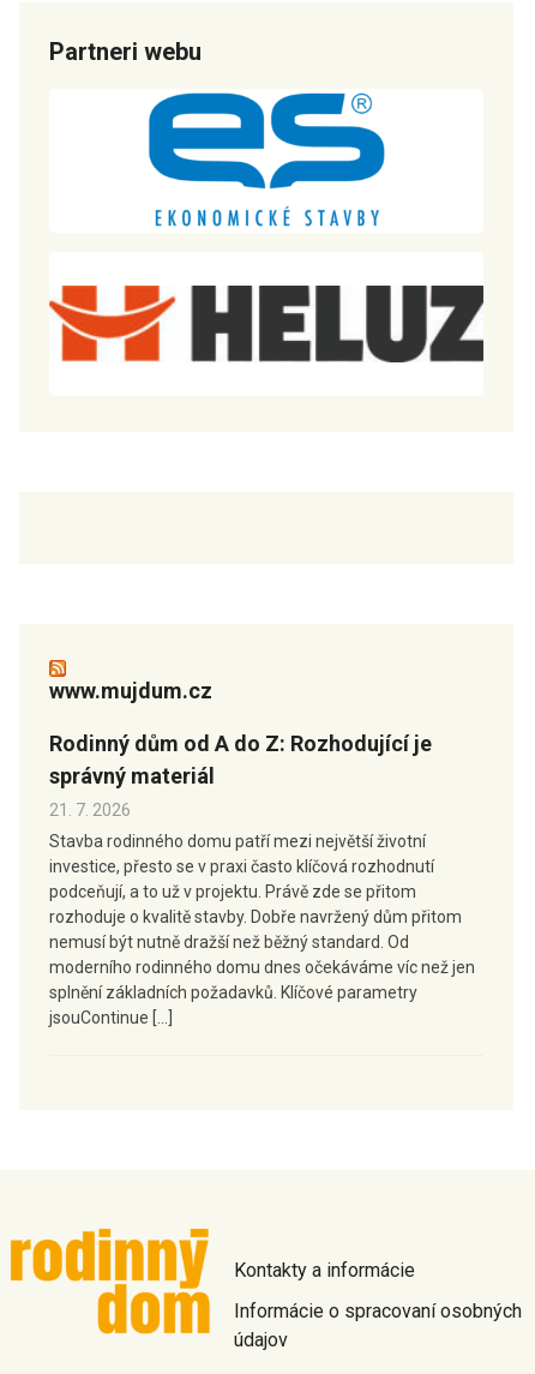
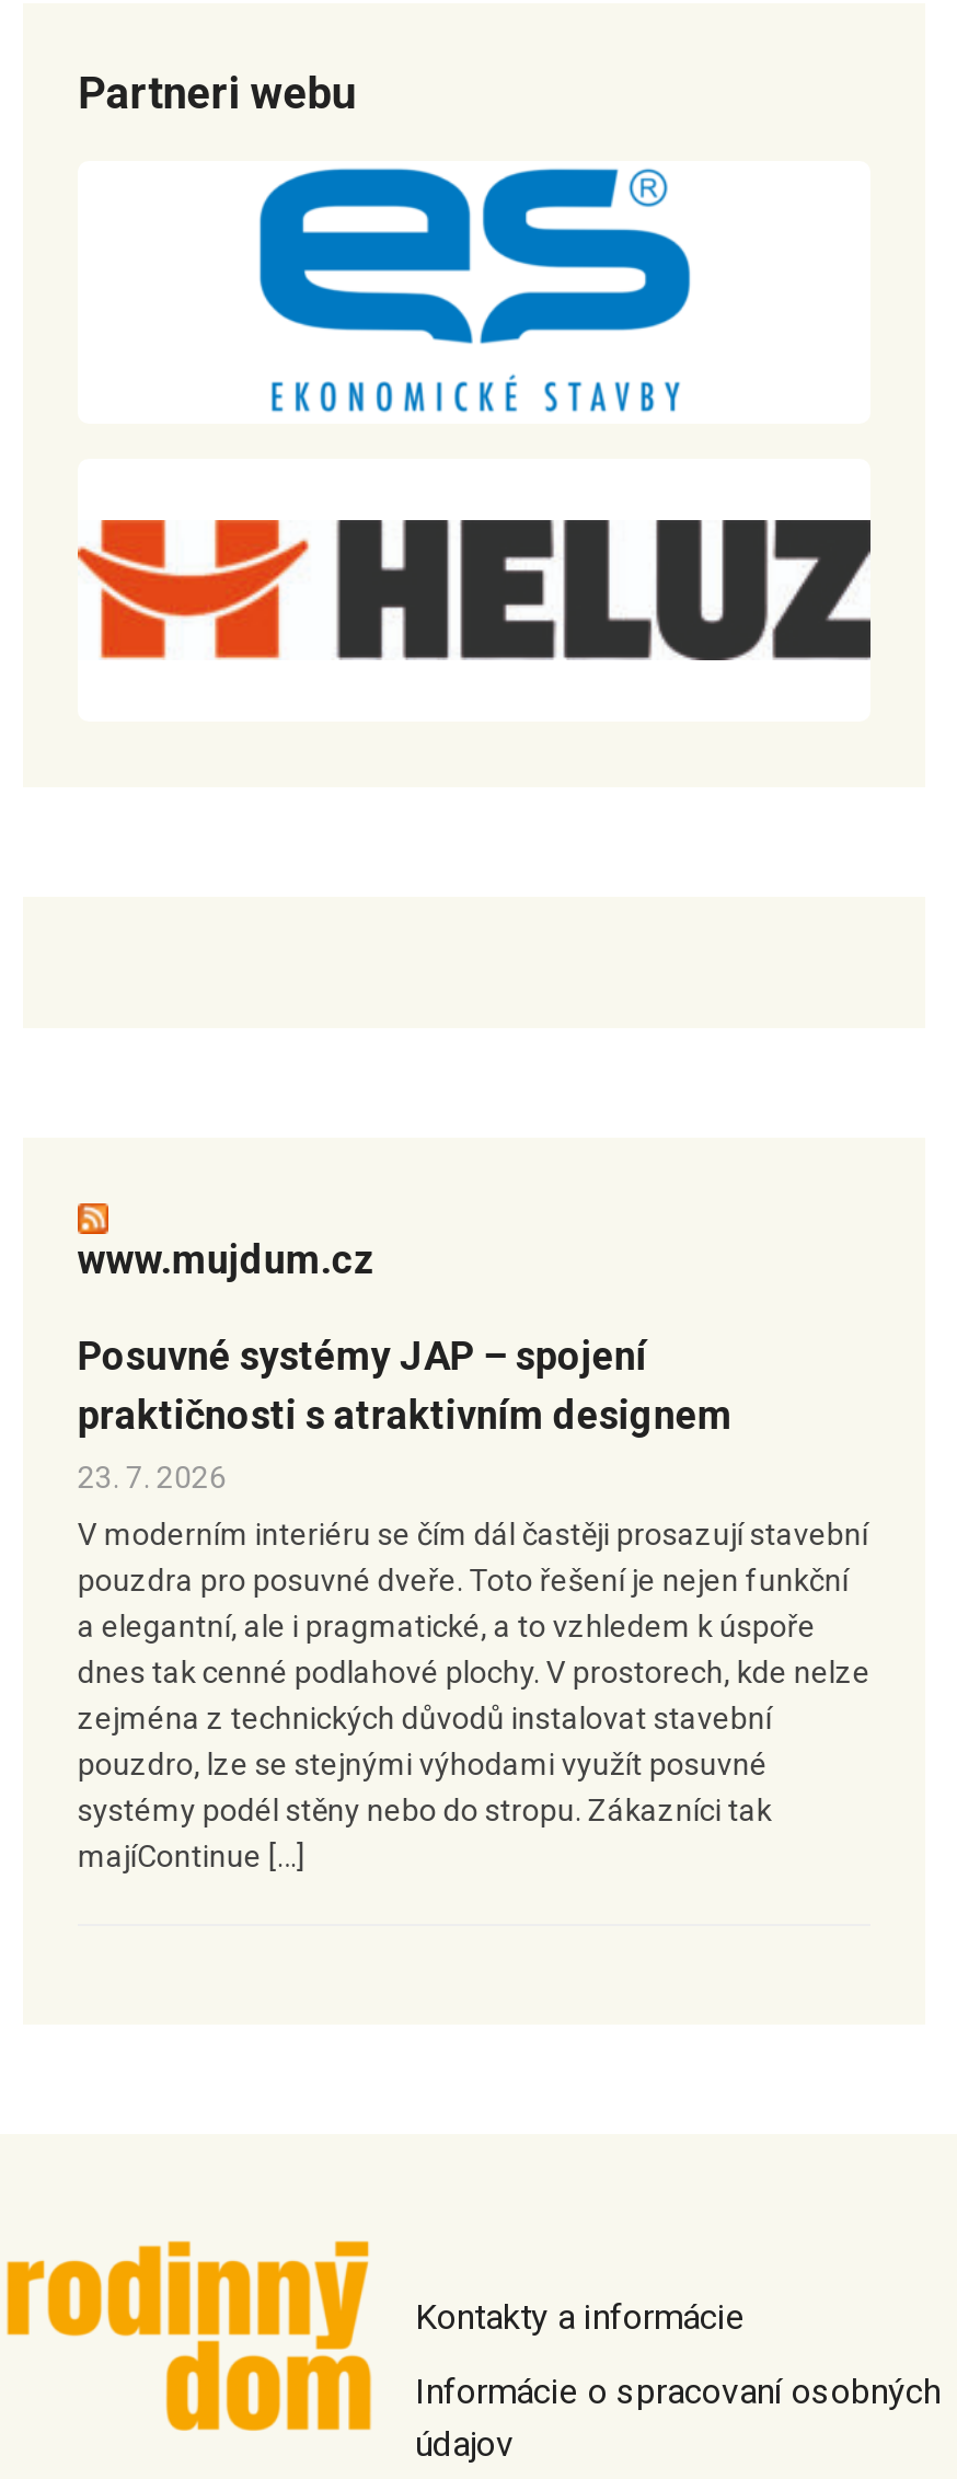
[49,731,432,789] Rodinný dům od A do Z: Rozhodující je | správný materiál -> [78,1331,732,1436] Posuvné systémy JAP – spojení | praktičnosti s atraktivním designem
[49,801,131,820] 21. 7. 2026 -> [78,1458,226,1493] 23. 7. 2026
[49,832,475,1028] Stavba rodinného domu patří mezi největší životní | investice, přesto se v praxi často klíčová rozhodnutí | podceňují, a to už v projektu. Právě zde se přitom | rozhoduje o kvalitě stavby. Dobře navržený dům přitom | nemusí být nutně dražší než běžný standard. Od | moderního rodinného domu dnes očekáváme víc než jen | splnění základních požadavků. Klíčové parametry | jsouContinue […] -> [78,1515,870,1872] V moderním interiéru se čím dál častěji prosazují stavební | pouzdra pro posuvné dveře. Toto řešení je nejen funkční | a elegantní, ale i pragmatické, a to vzhledem k úspoře | dnes tak cenné podlahové plochy. V prostorech, kde nelze | zejména z technických důvodů instalovat stavební | pouzdro, lze se stejnými výhodami využít posuvné | systémy podél stěny nebo do stropu. Zákazníci tak | majíContinue […]

